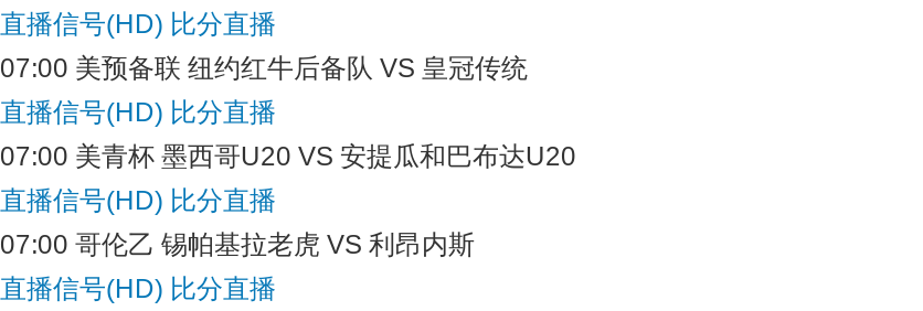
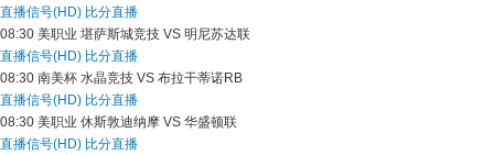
[0,53,528,84] 07:00 美预备联纽约红牛后备队 VS 皇冠传统 -> [0,26,250,42] 08:30 美职业堪萨斯城竞技 VS 明尼苏达联
[0,141,576,172] 07:00 美青杯墨西哥U20 VS 安提瓜和巴布达U20 -> [0,70,243,86] 08:30 南美杯水晶竞技 VS 布拉干蒂诺RB
[0,229,475,260] 07:00 哥伦乙锡帕基拉老虎 VS 利昂内斯 -> [0,114,237,130] 08:30 美职业休斯敦迪纳摩 VS 华盛顿联

